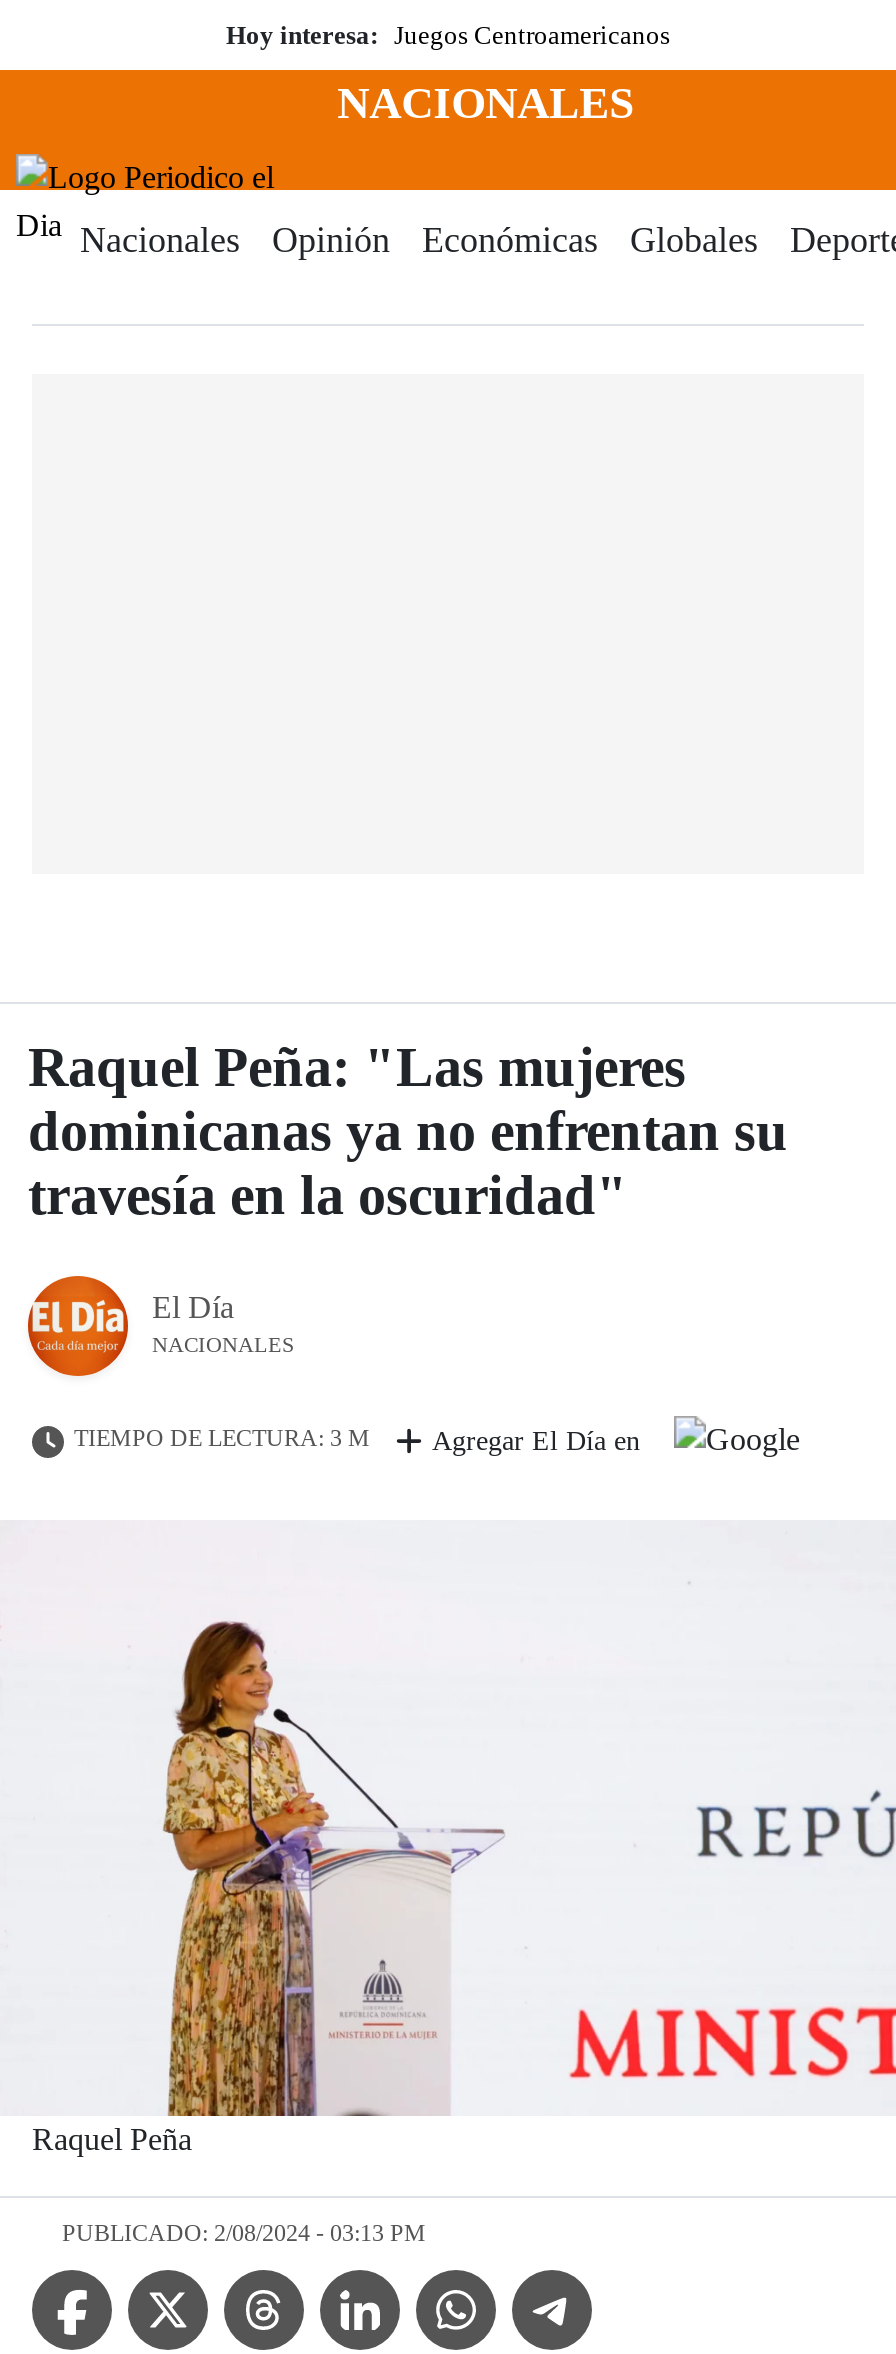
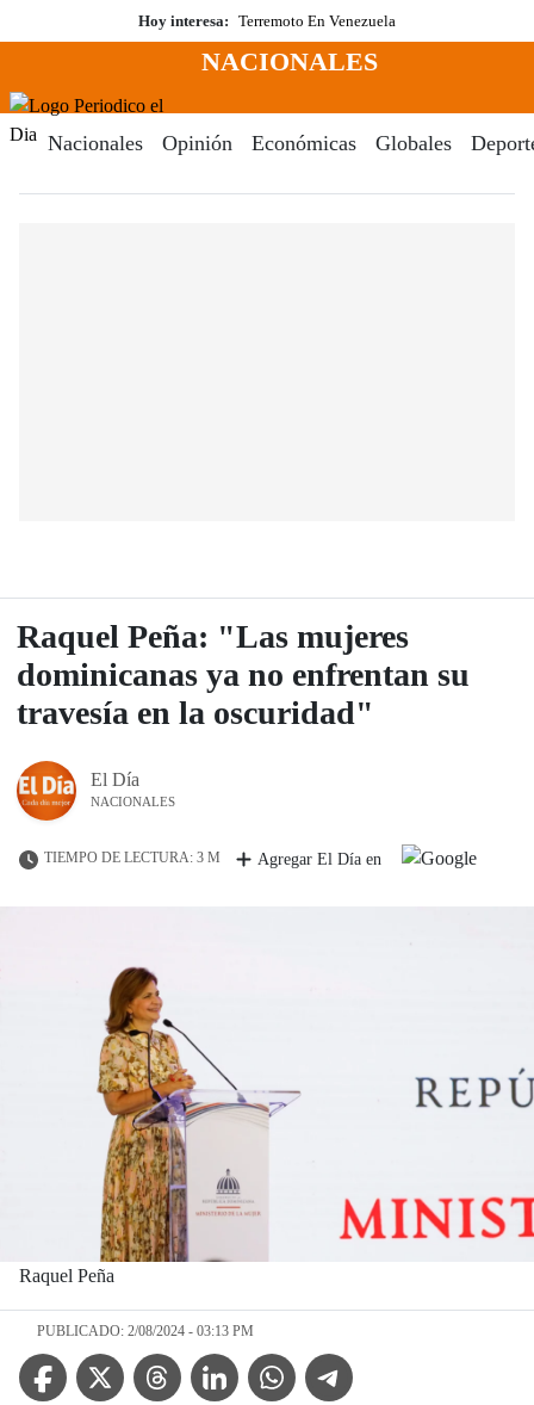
[226,20,670,50] Hoy interesa: Juegos Centroamericanos -> [138,12,396,30] Hoy interesa: Terremoto En Venezuela

